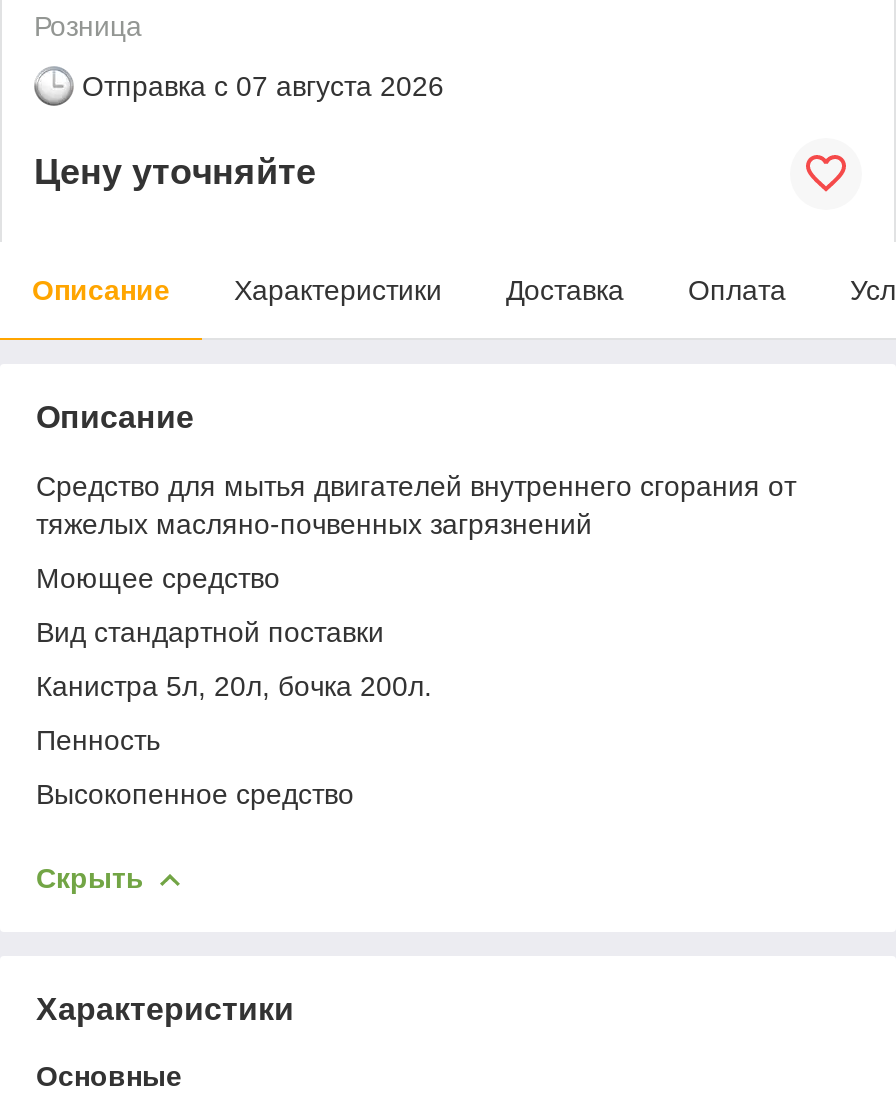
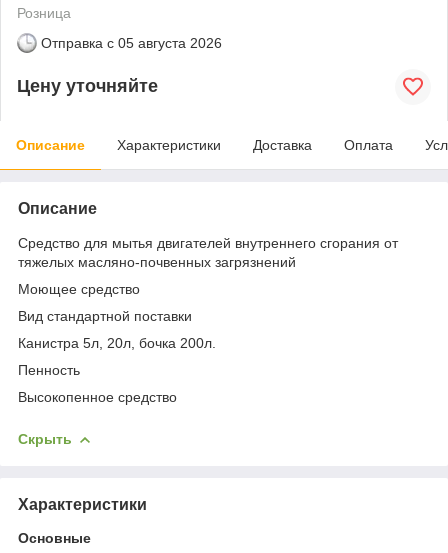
[82,70,444,102] Отправка с 07 августа 2026 -> [41,35,222,51] Отправка с 05 августа 2026

